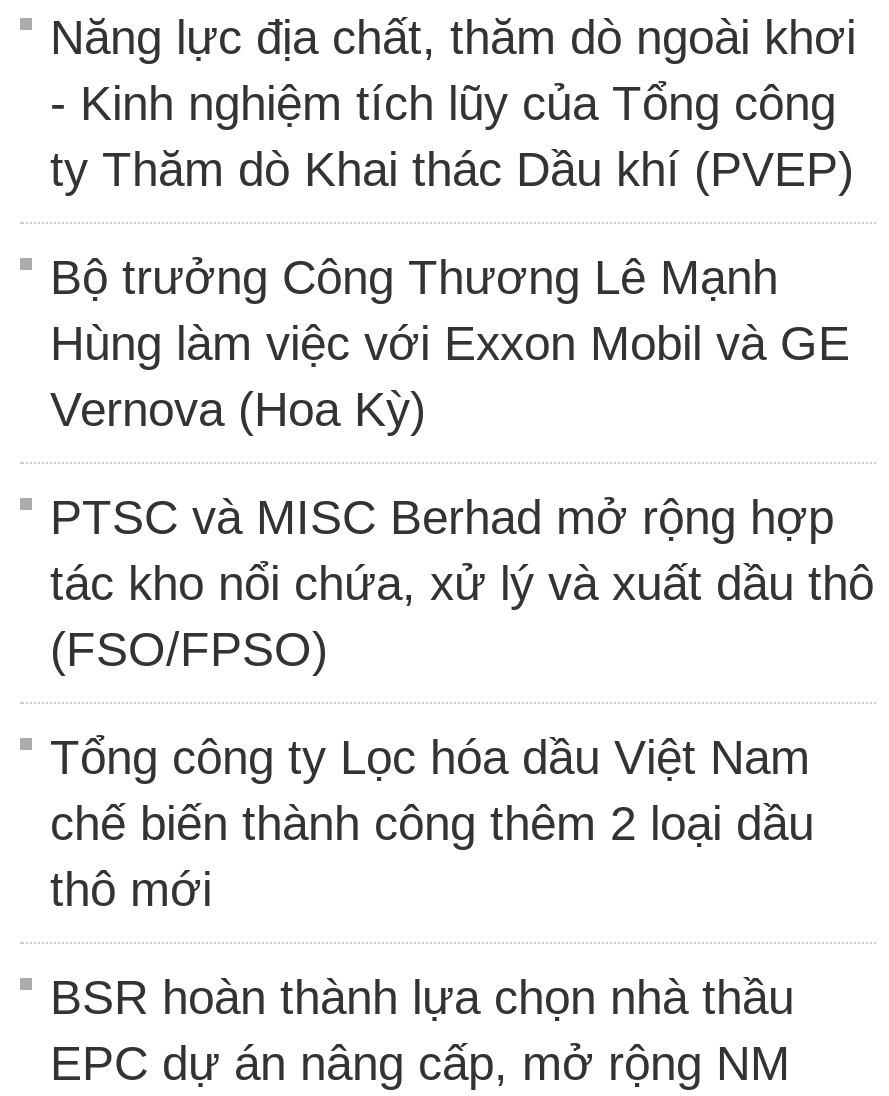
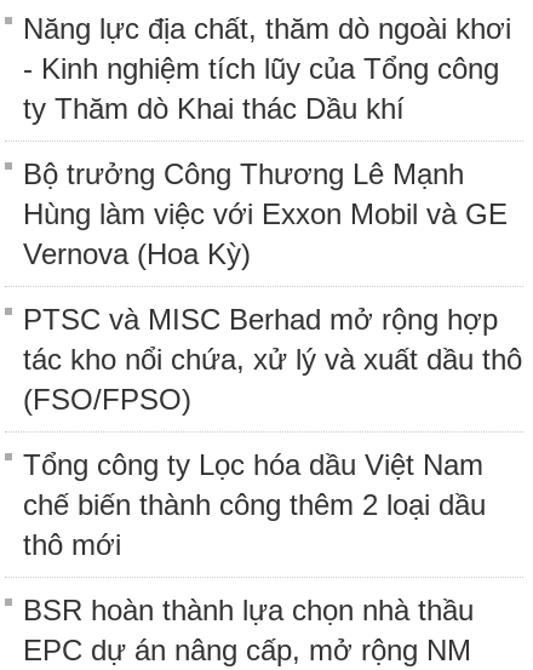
[50,142,854,196] ty Thăm dò Khai thác Dầu khí (PVEP) -> [23,92,405,125] ty Thăm dò Khai thác Dầu khí

